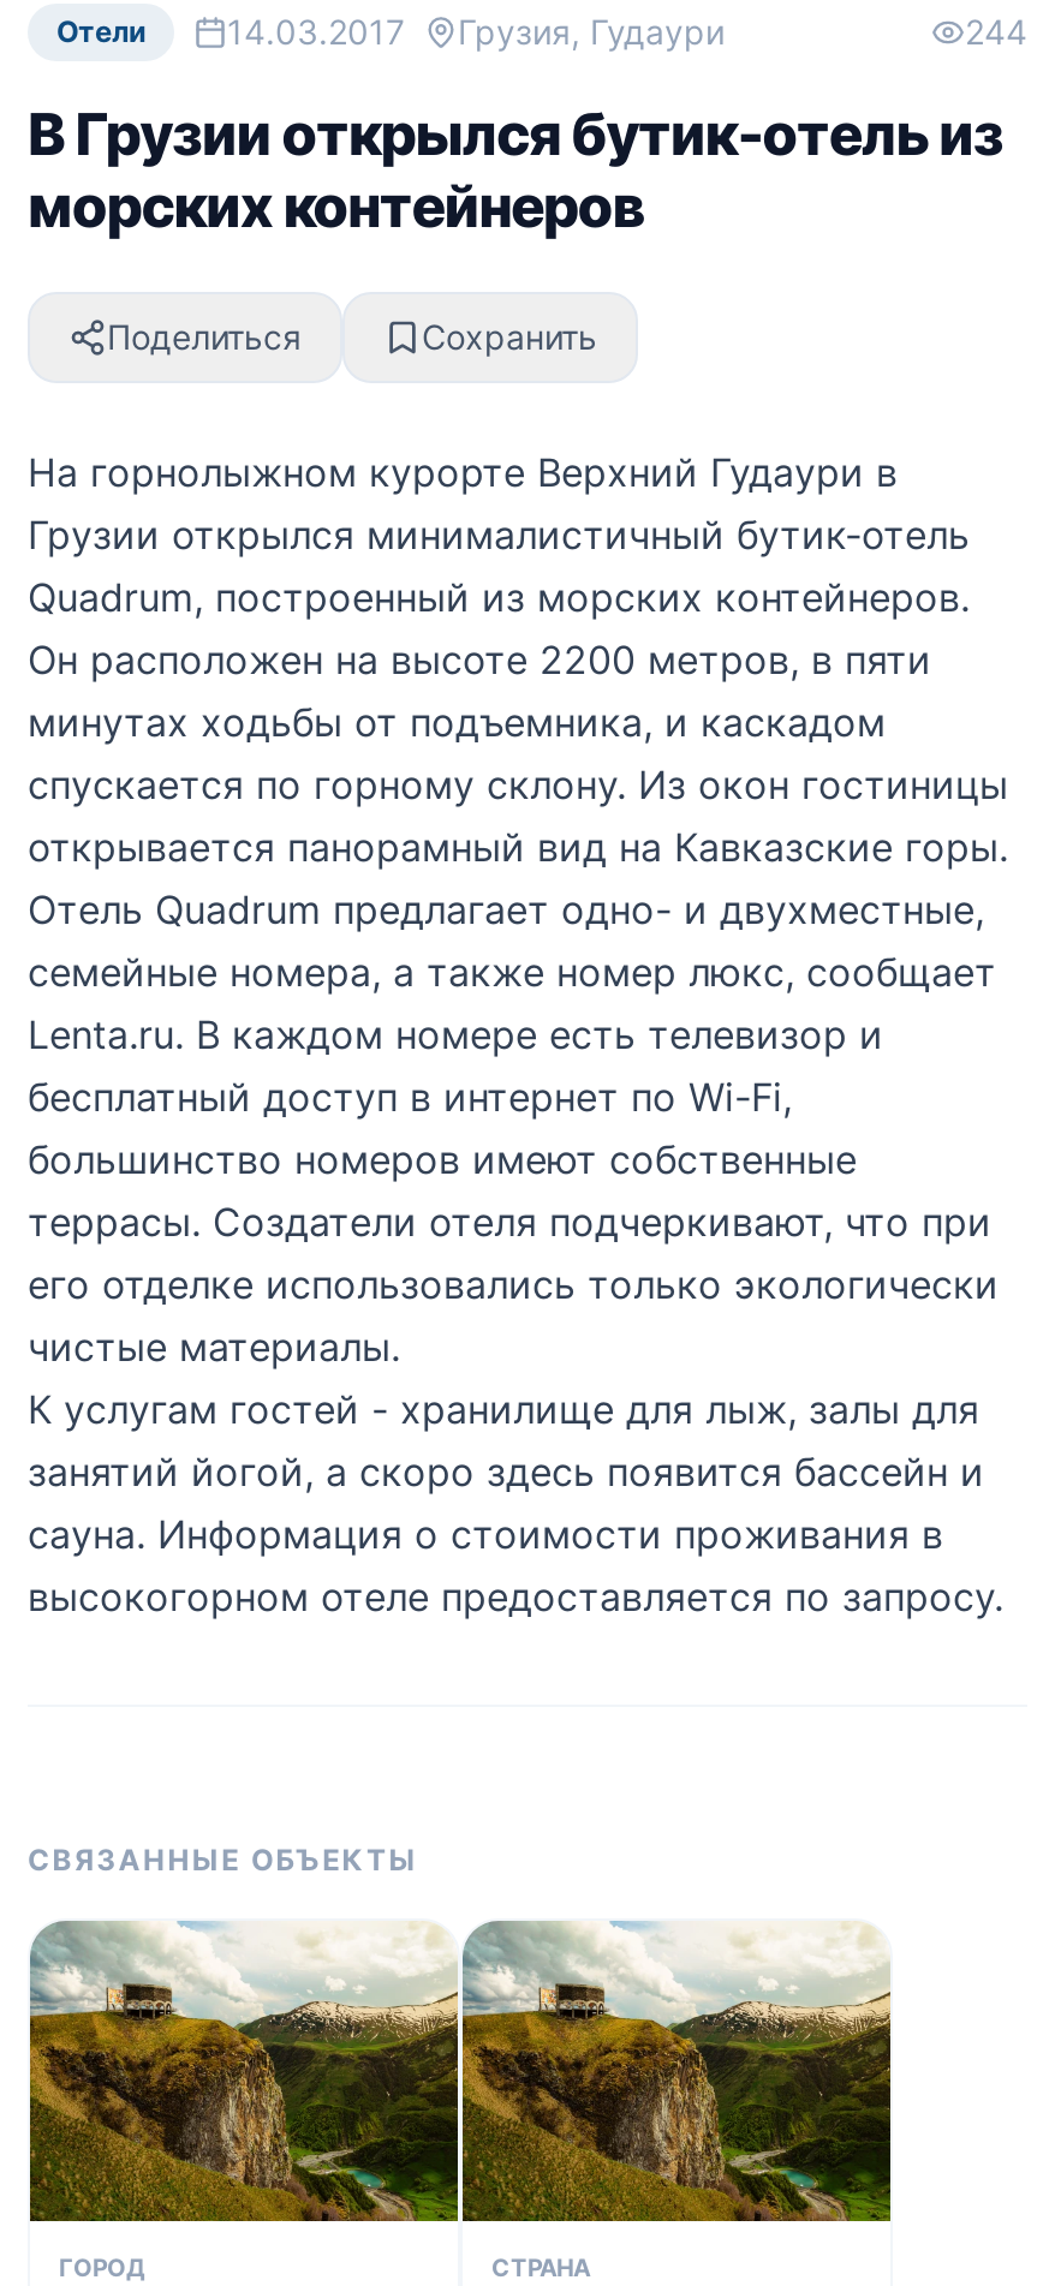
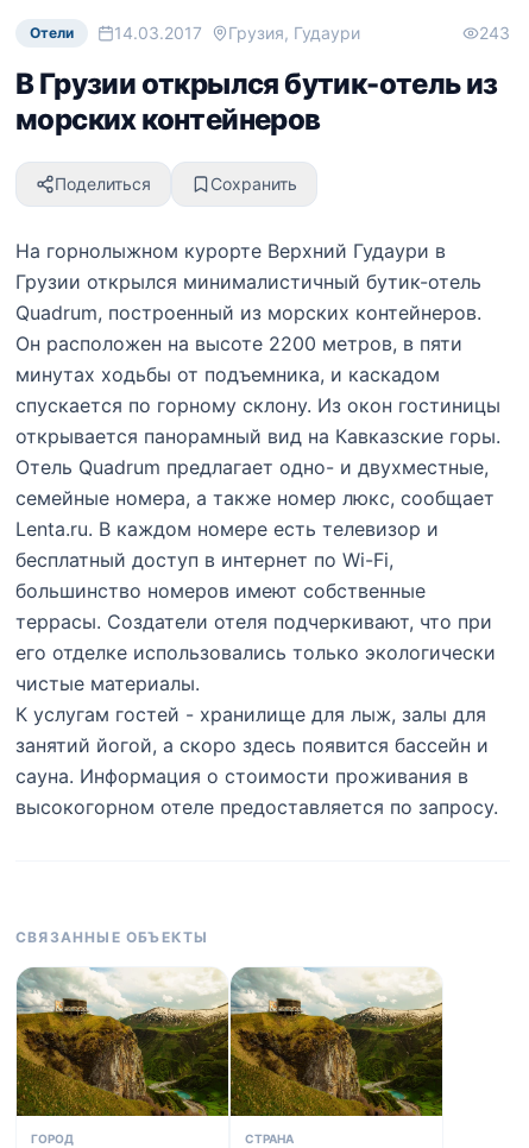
[965,11,1027,52] 244 -> [479,23,510,43] 243

